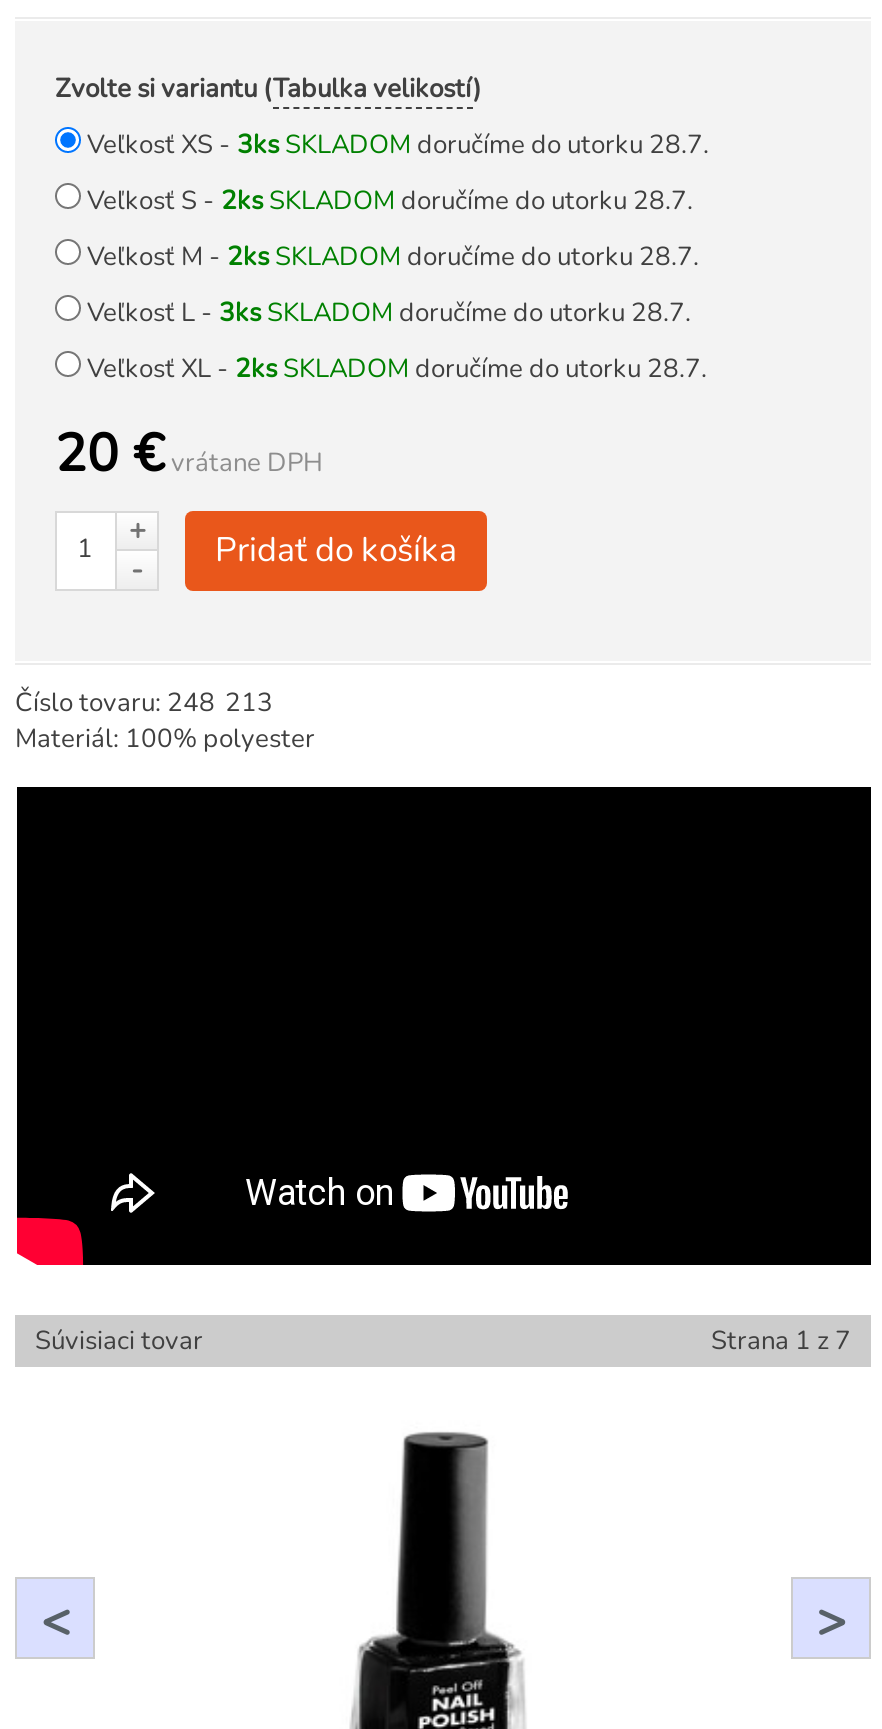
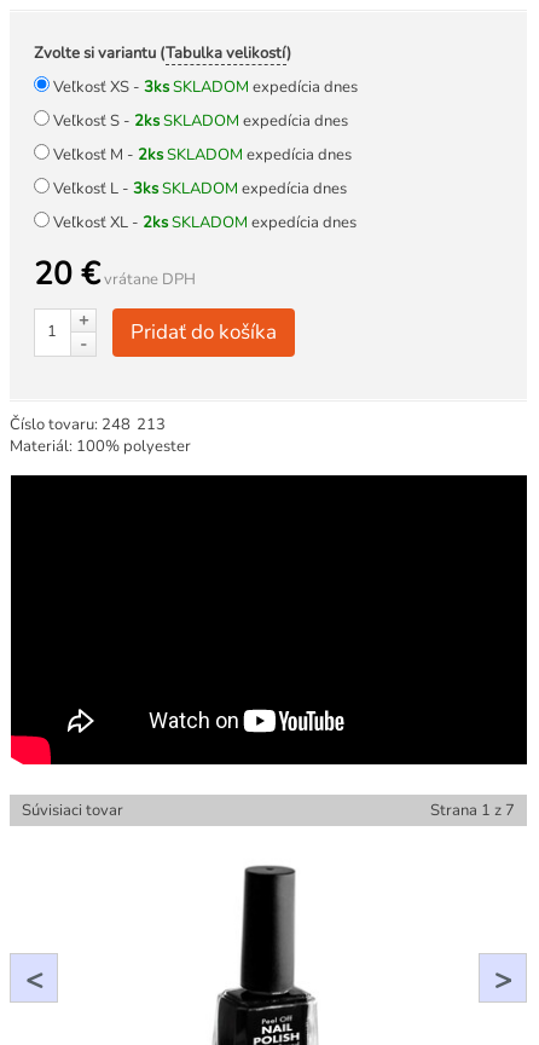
[87,127,709,163] Veľkosť XS - 3ks SKLADOM doručíme do utorku 28.7. -> [53,76,358,98] Veľkosť XS - 3ks SKLADOM expedícia dnes
[87,183,693,219] Veľkosť S - 2ks SKLADOM doručíme do utorku 28.7. -> [53,110,348,132] Veľkosť S - 2ks SKLADOM expedícia dnes
[87,239,699,275] Veľkosť M - 2ks SKLADOM doručíme do utorku 28.7. -> [53,144,352,166] Veľkosť M - 2ks SKLADOM expedícia dnes
[87,295,691,331] Veľkosť L - 3ks SKLADOM doručíme do utorku 28.7. -> [53,178,347,200] Veľkosť L - 3ks SKLADOM expedícia dnes
[87,351,707,387] Veľkosť XL - 2ks SKLADOM doručíme do utorku 28.7. -> [53,212,357,234] Veľkosť XL - 2ks SKLADOM expedícia dnes

